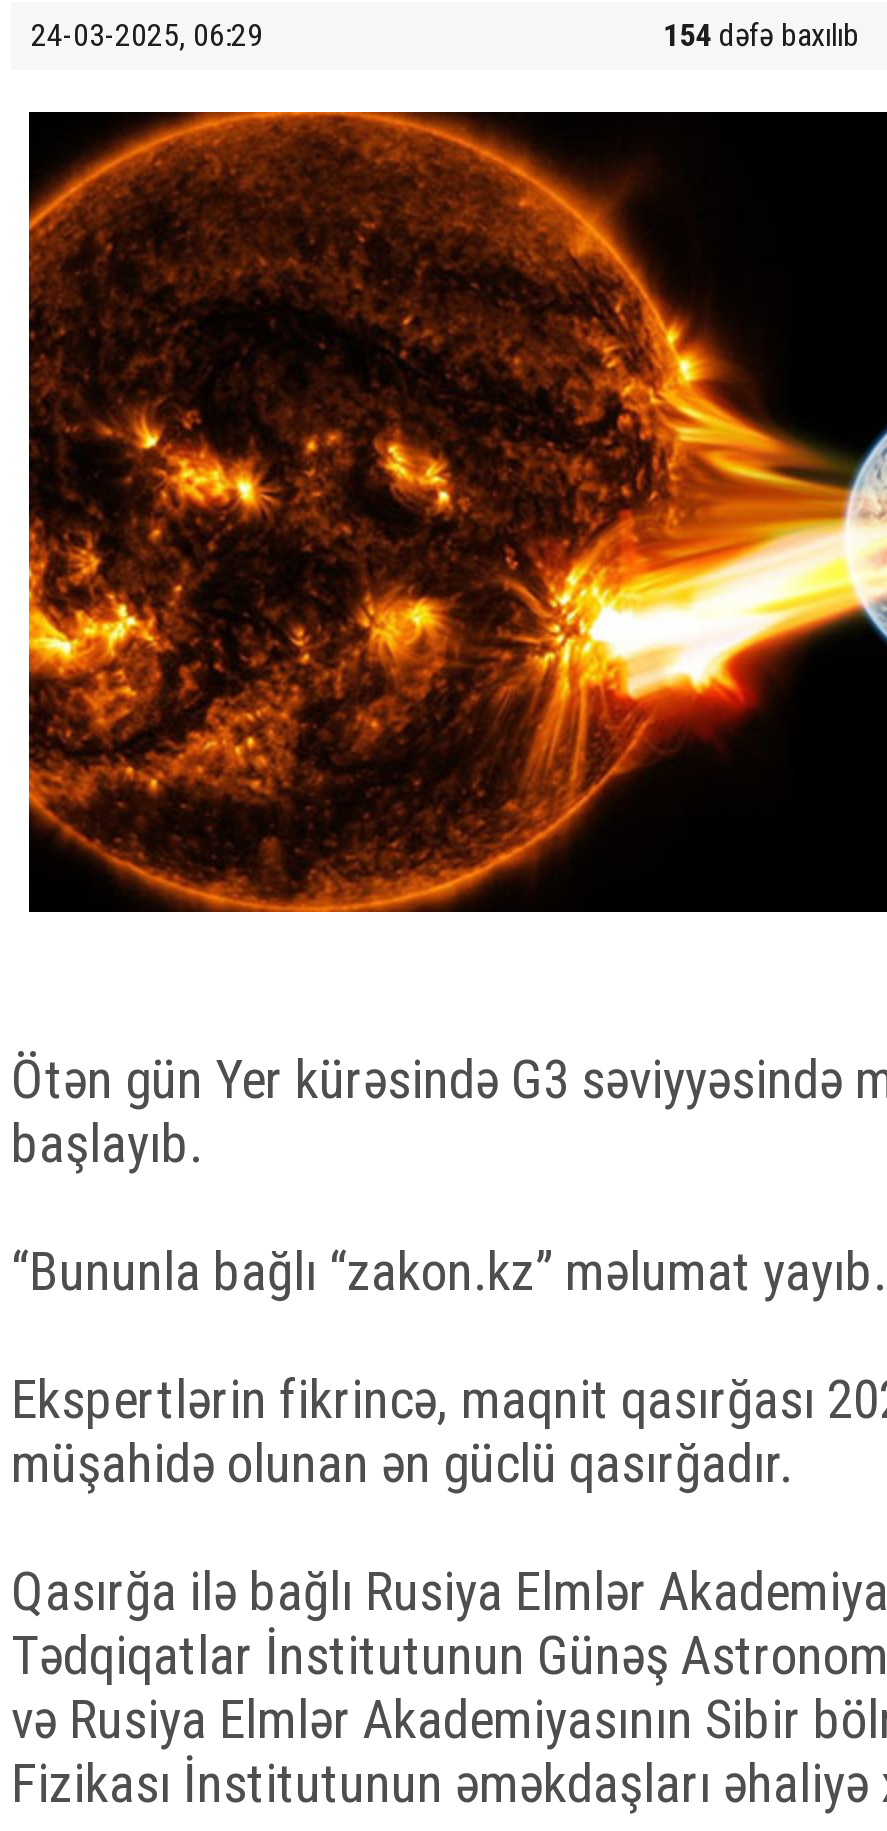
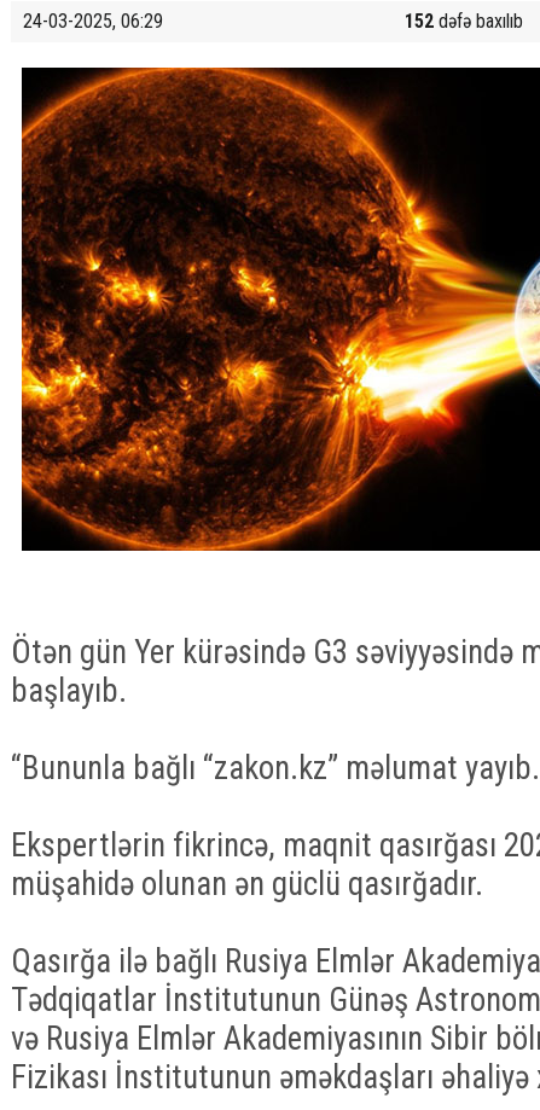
[663,16,859,54] 154 dəfə baxılıb -> [405,10,523,33] 152 dəfə baxılıb

